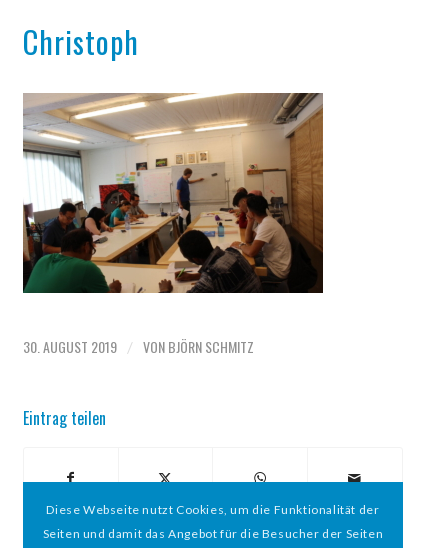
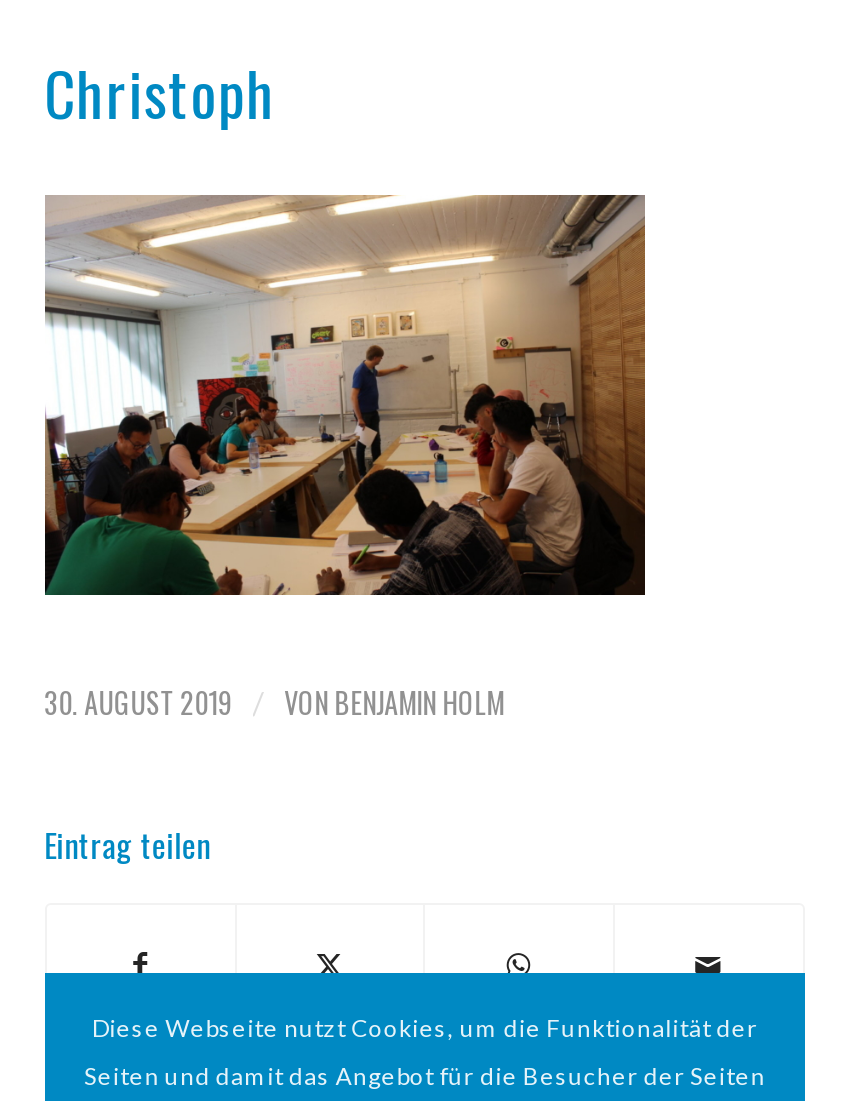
[23,336,254,357] 30. AUGUST 2019 / VON BJÖRN SCHMITZ -> [44,682,504,724] 30. AUGUST 2019 / VON BENJAMIN HOLM

